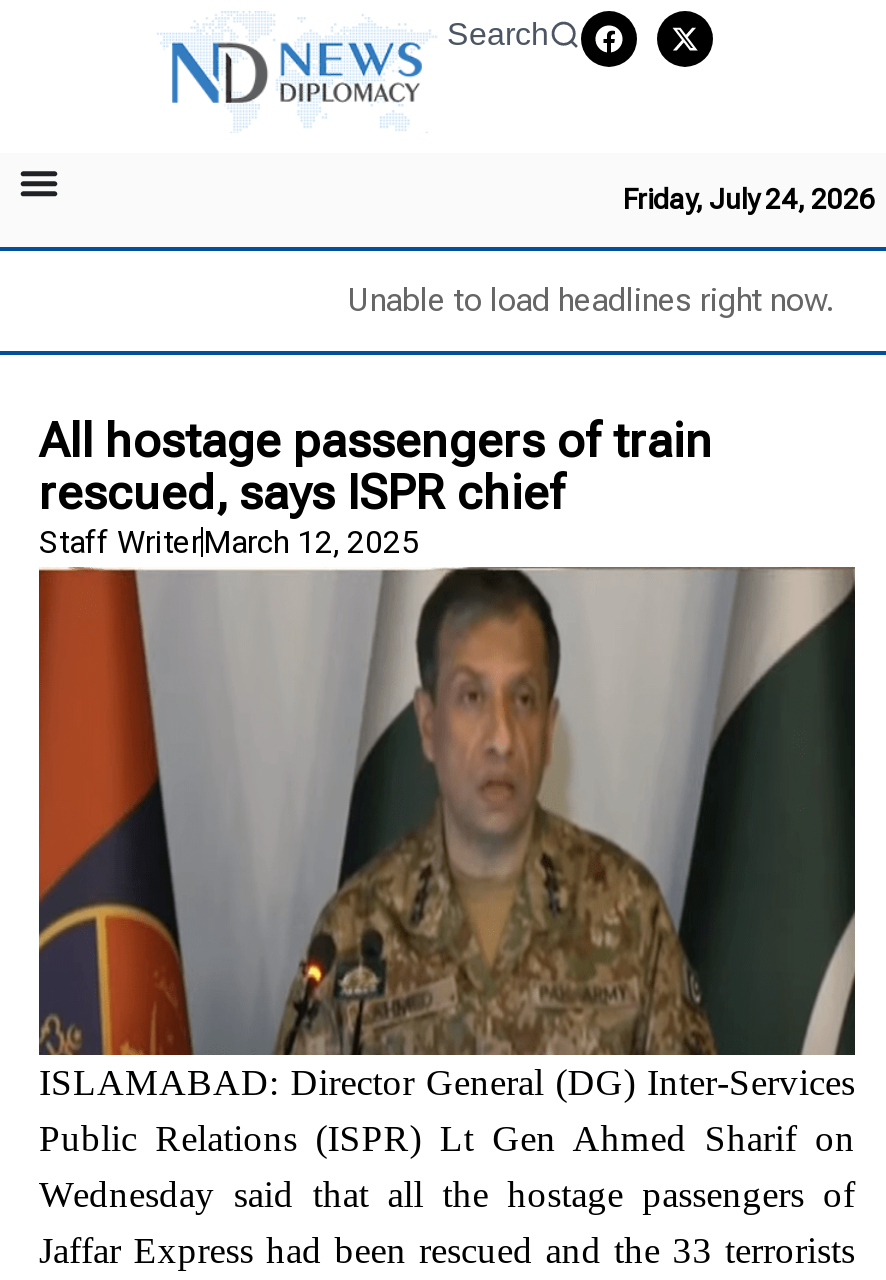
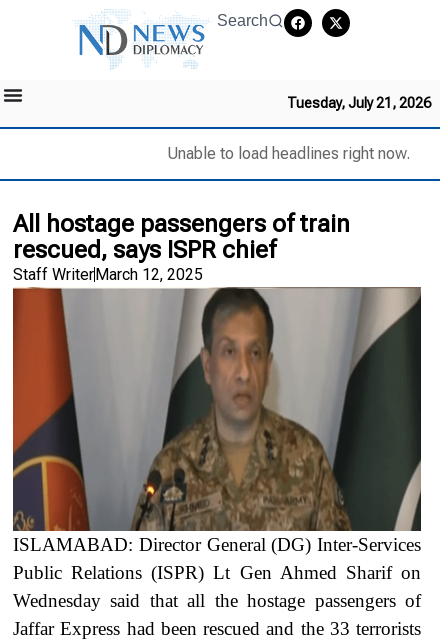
[623,182,875,214] Friday, July 24, 2026 -> [287,95,431,111] Tuesday, July 21, 2026

